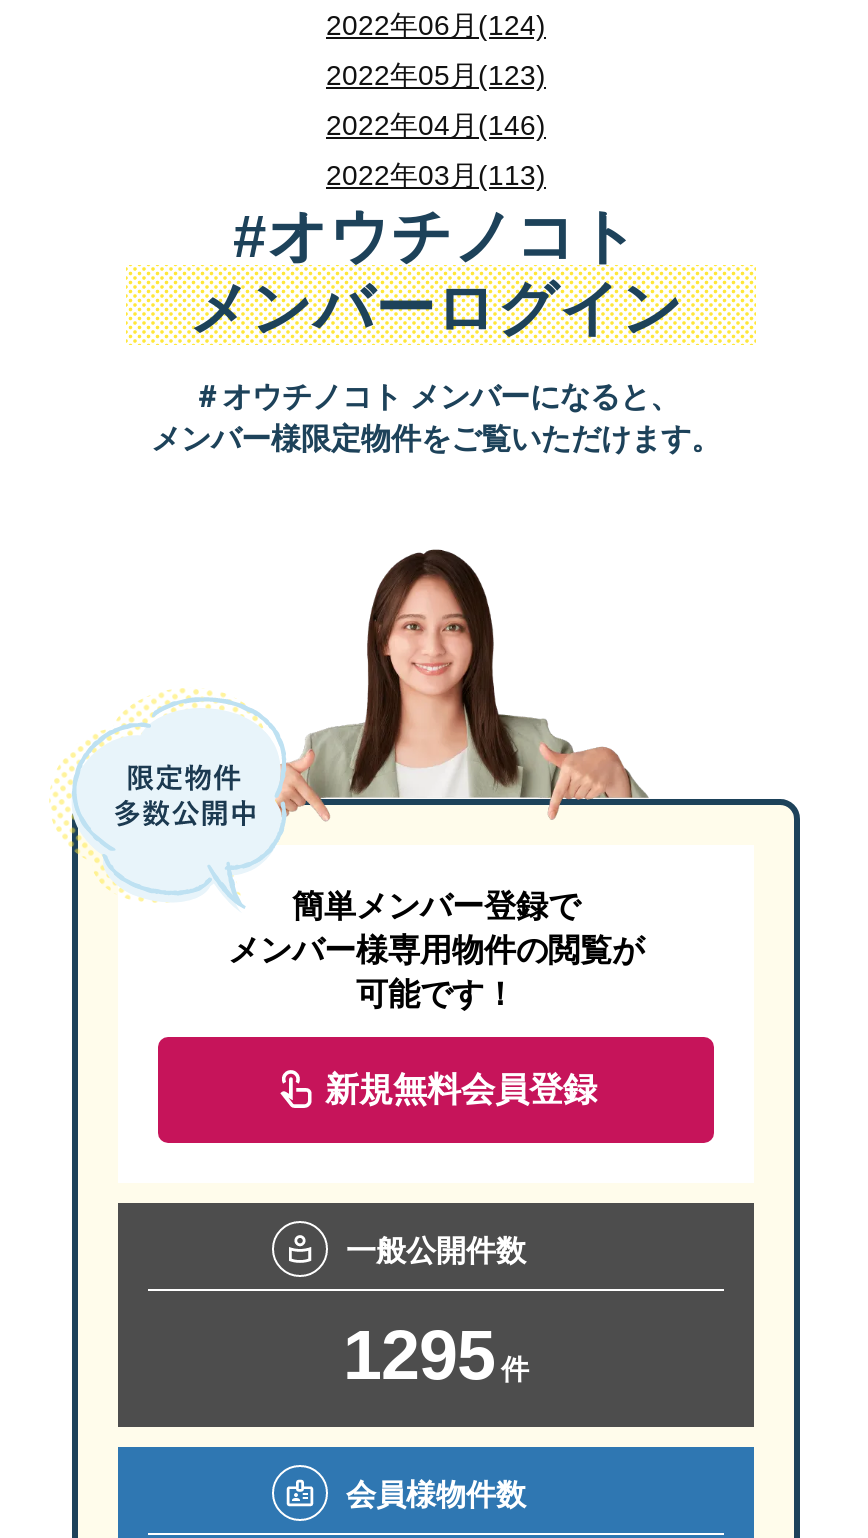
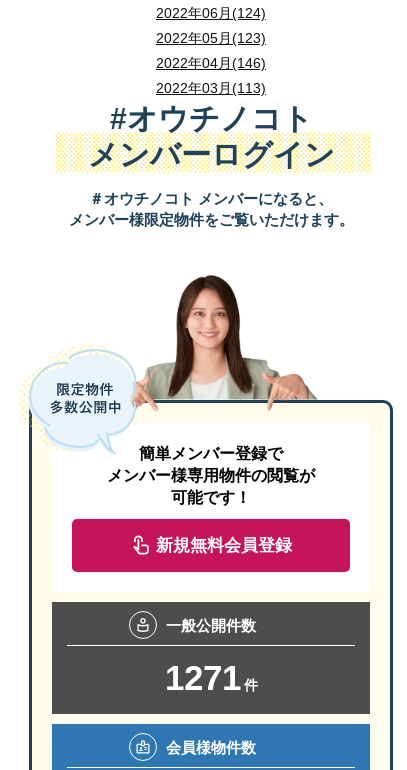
[343,1314,529,1392] 1295 件 -> [164,658,257,697] 1271 件

